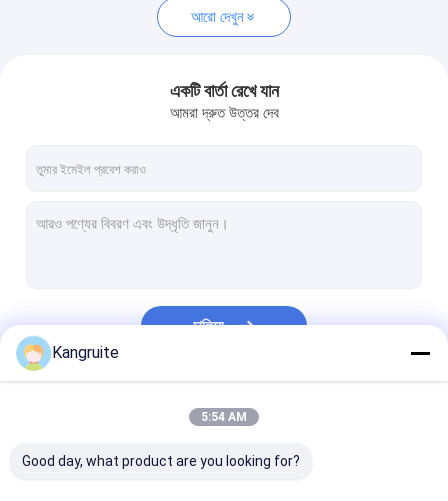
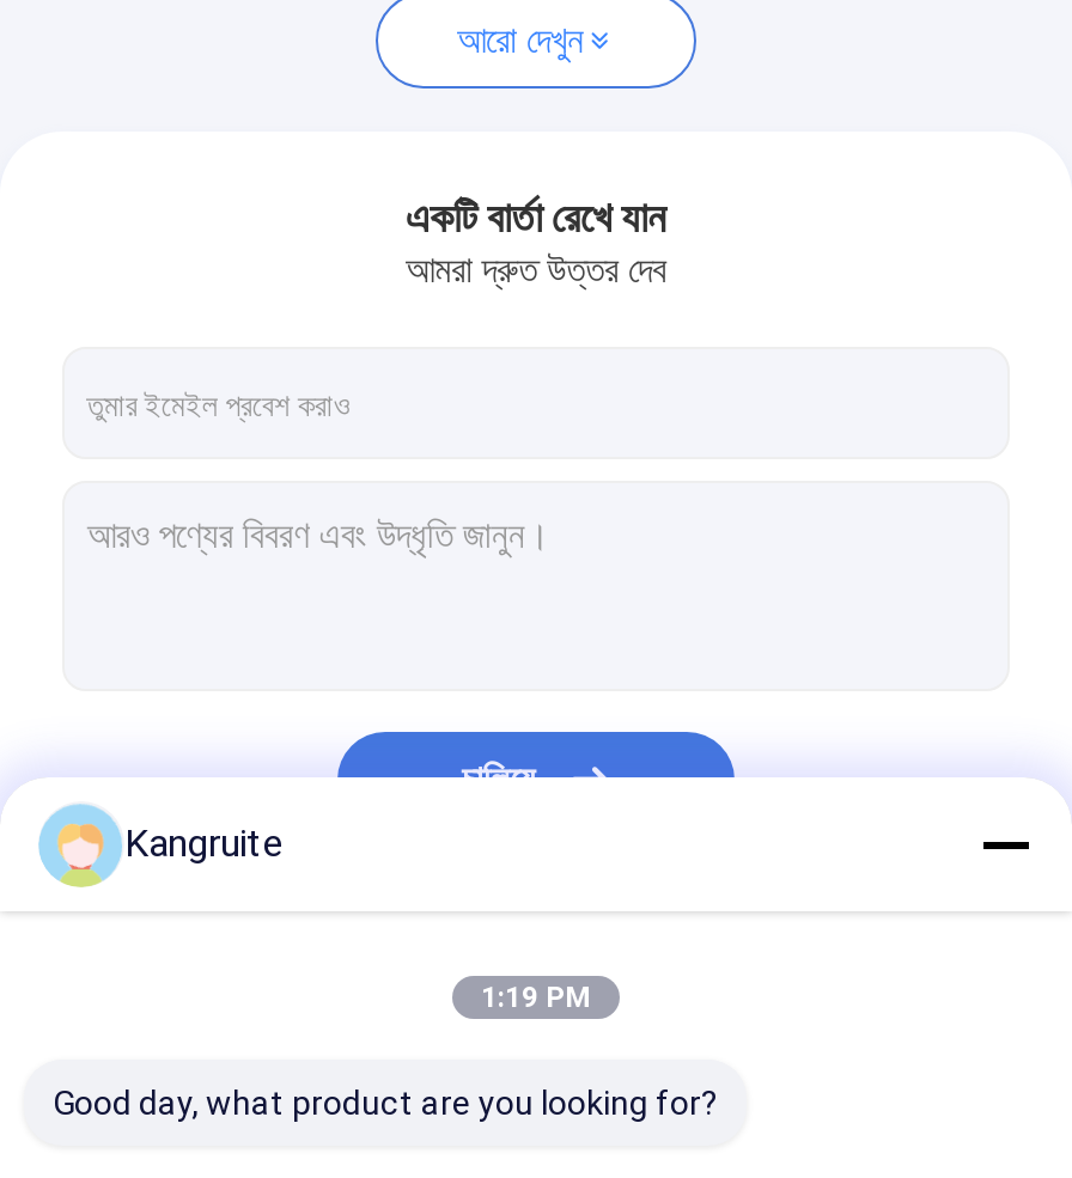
[201,410,247,424] 5:54 AM -> [481,981,591,1014] 1:19 PM

